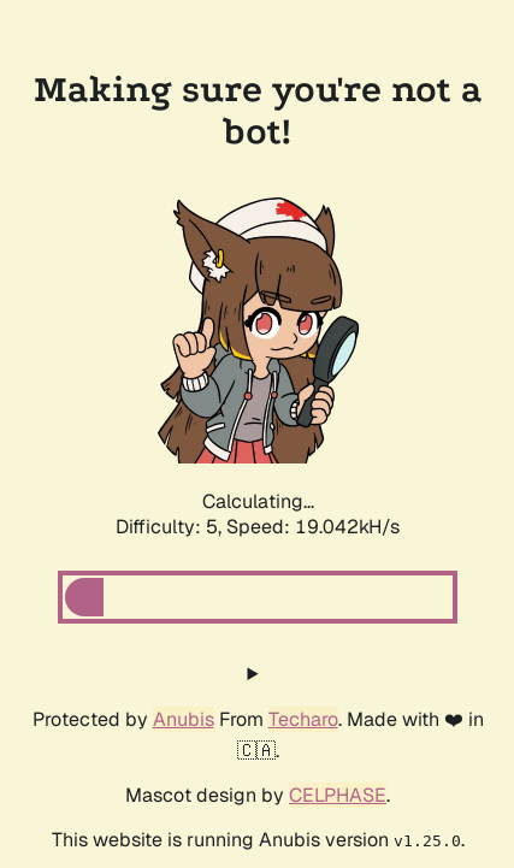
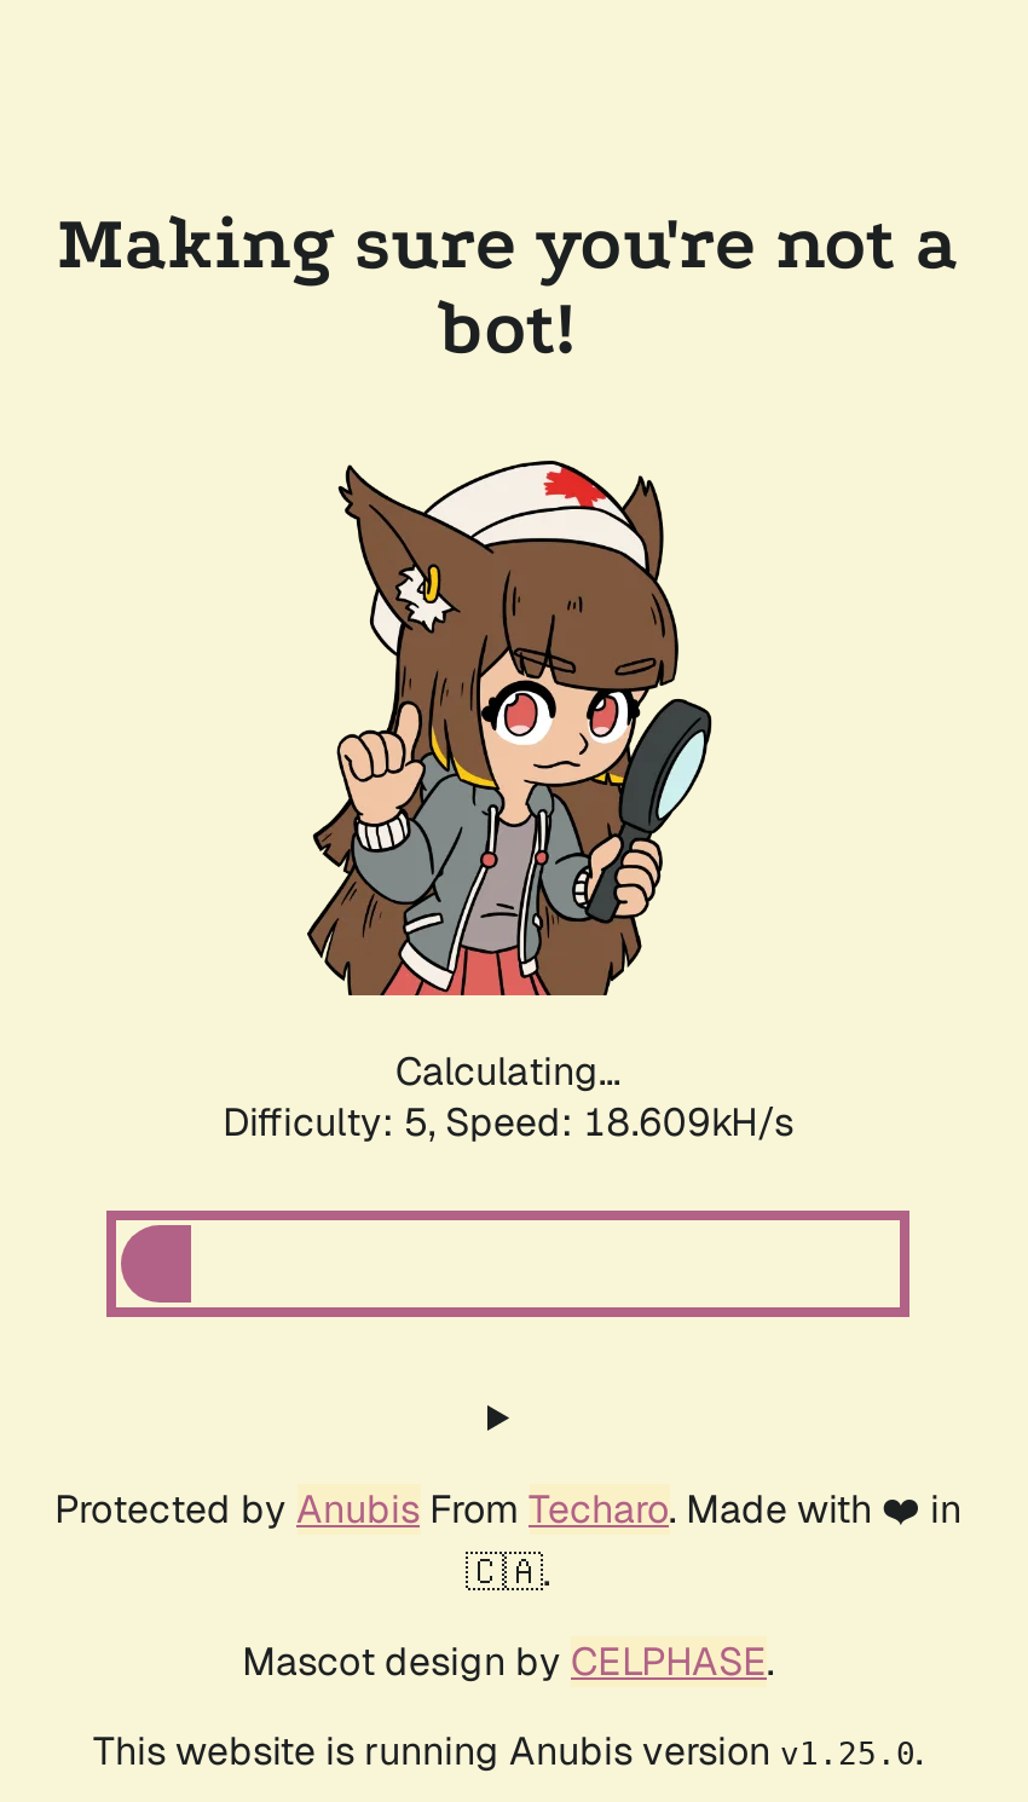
[116,514,400,539] Difficulty: 5, Speed: 19.042kH/s -> [223,1097,793,1148] Difficulty: 5, Speed: 18.609kH/s

